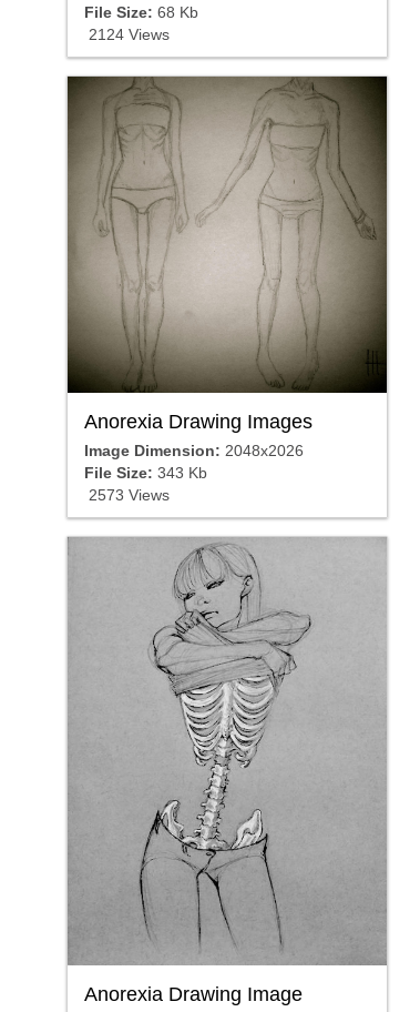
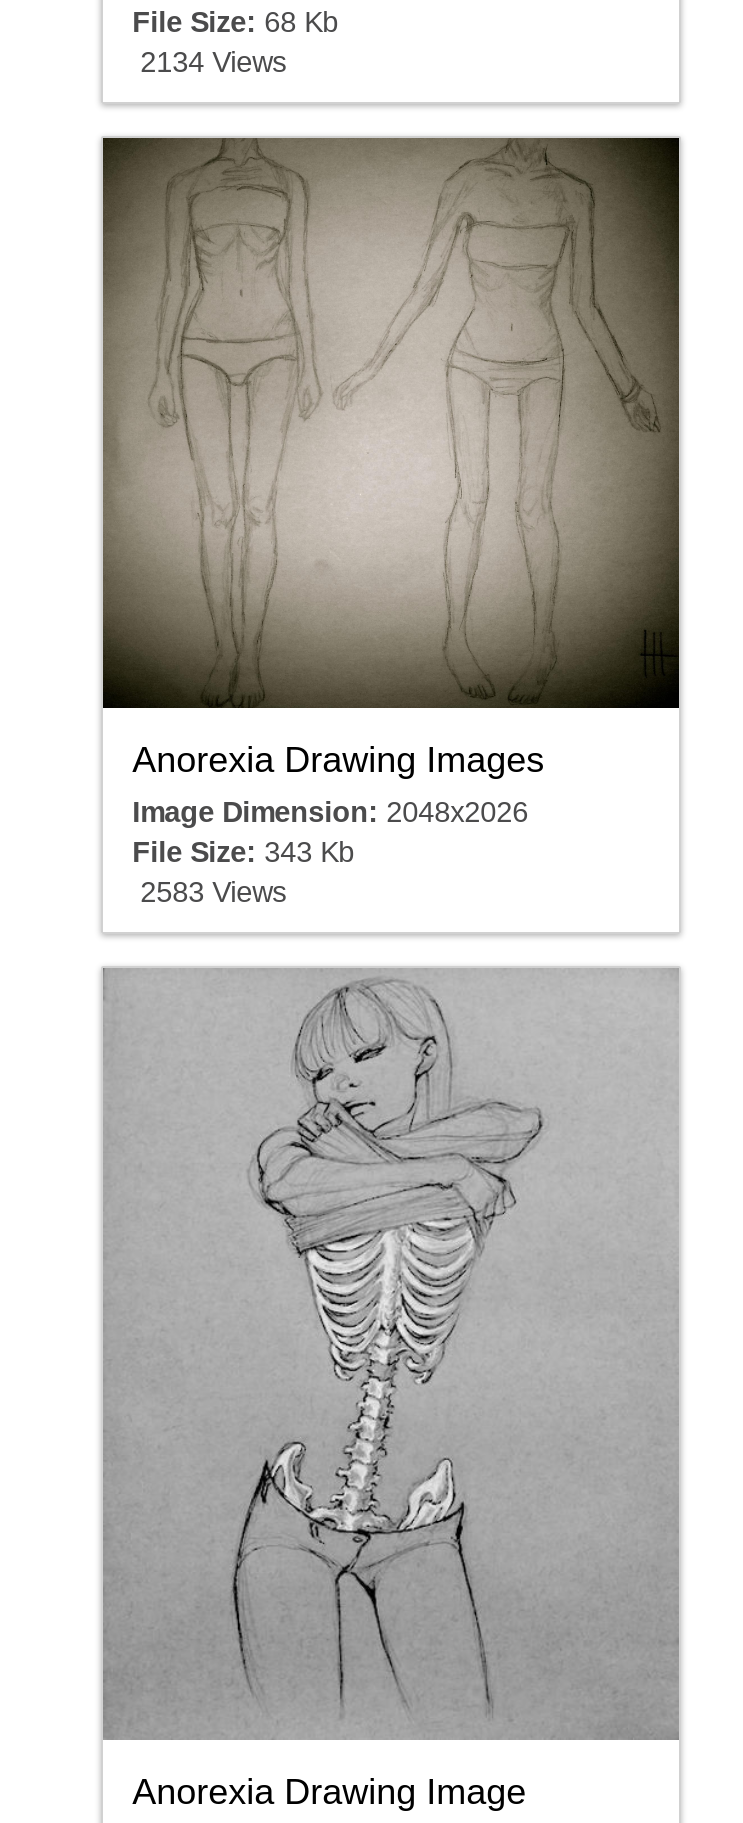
[84,26,169,43] 2124 Views -> [132,46,286,78] 2134 Views
[84,486,169,504] 2573 Views -> [132,877,286,909] 2583 Views

